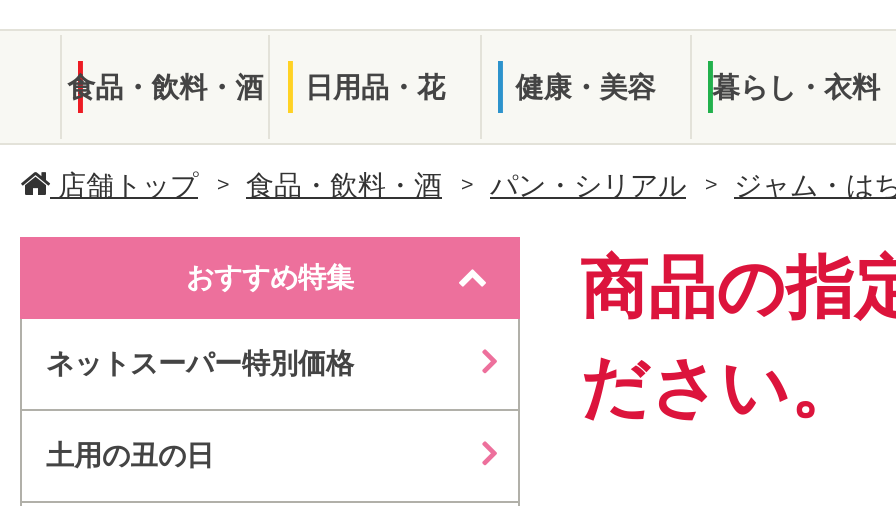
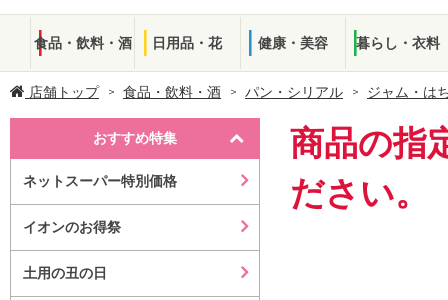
none -> [23,218,121,236] イオンのお得祭

